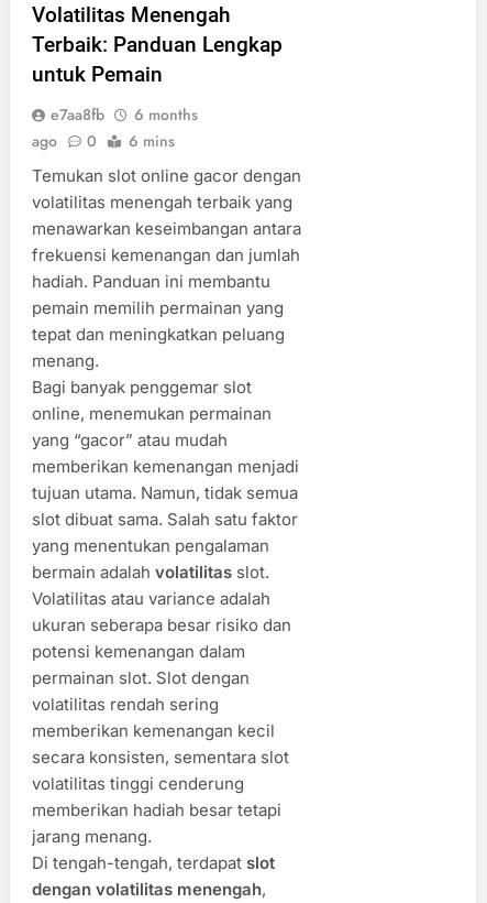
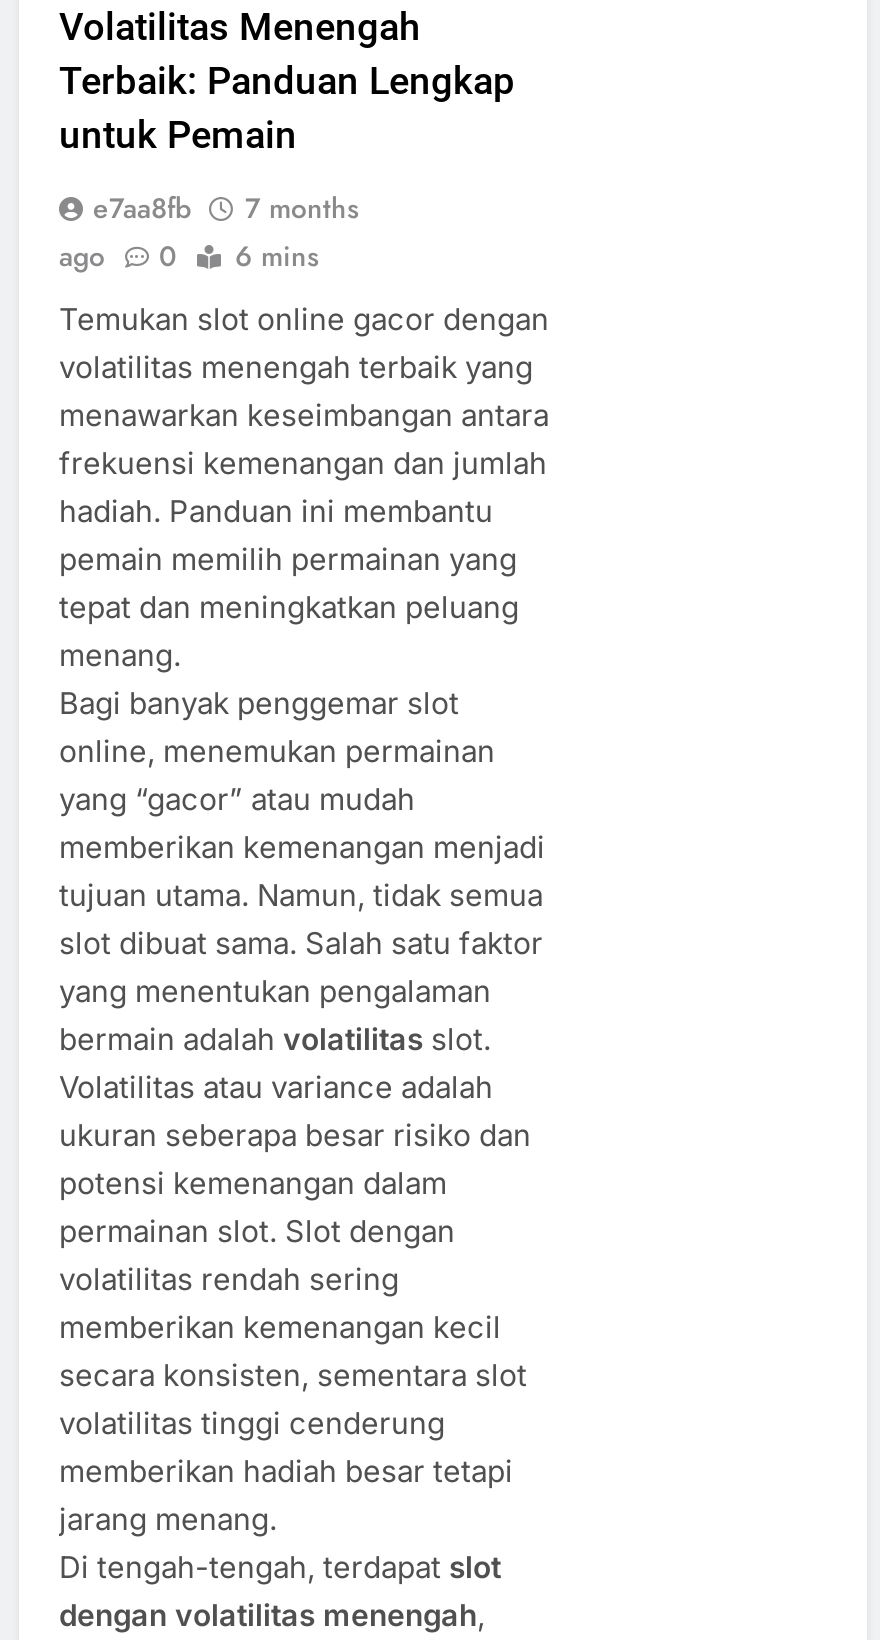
[51,104,198,126] e7aa8fb 6 months -> [93,188,359,228] e7aa8fb 7 months

